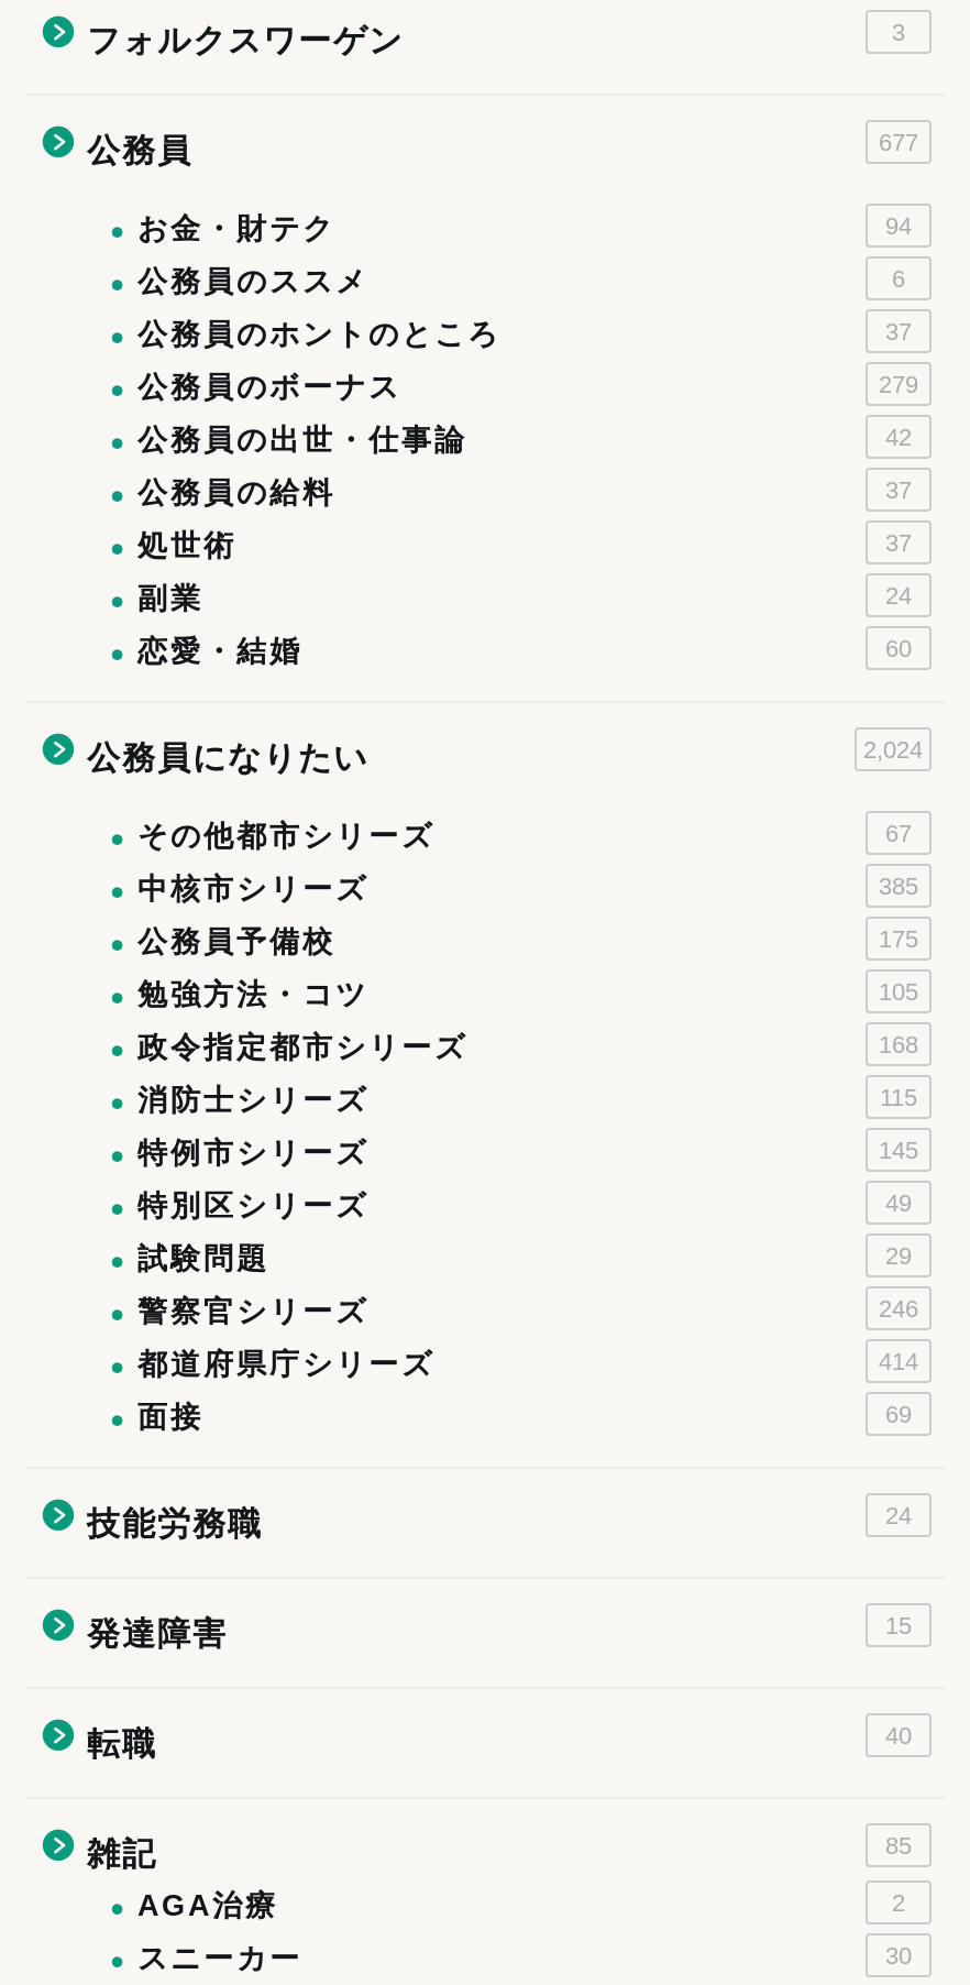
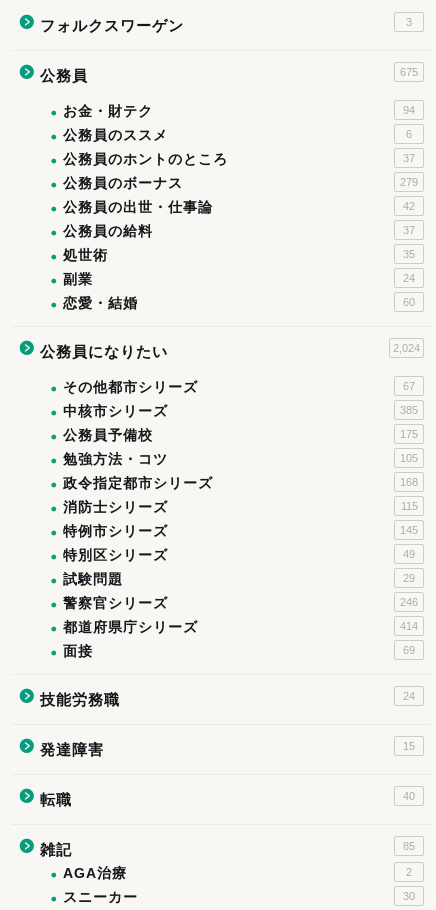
[879,128,918,154] 677 -> [400,66,418,78] 675
[885,529,912,555] 37 -> [403,248,415,260] 35

